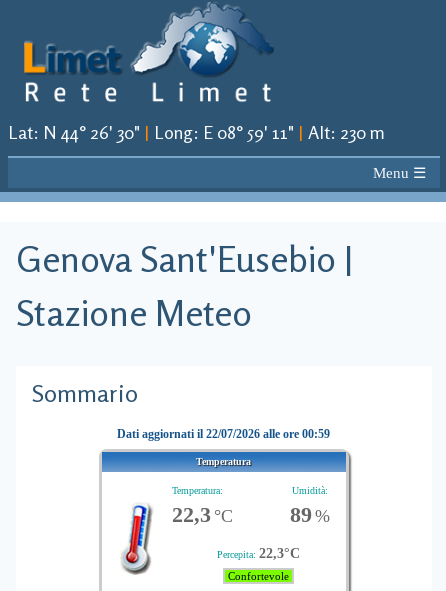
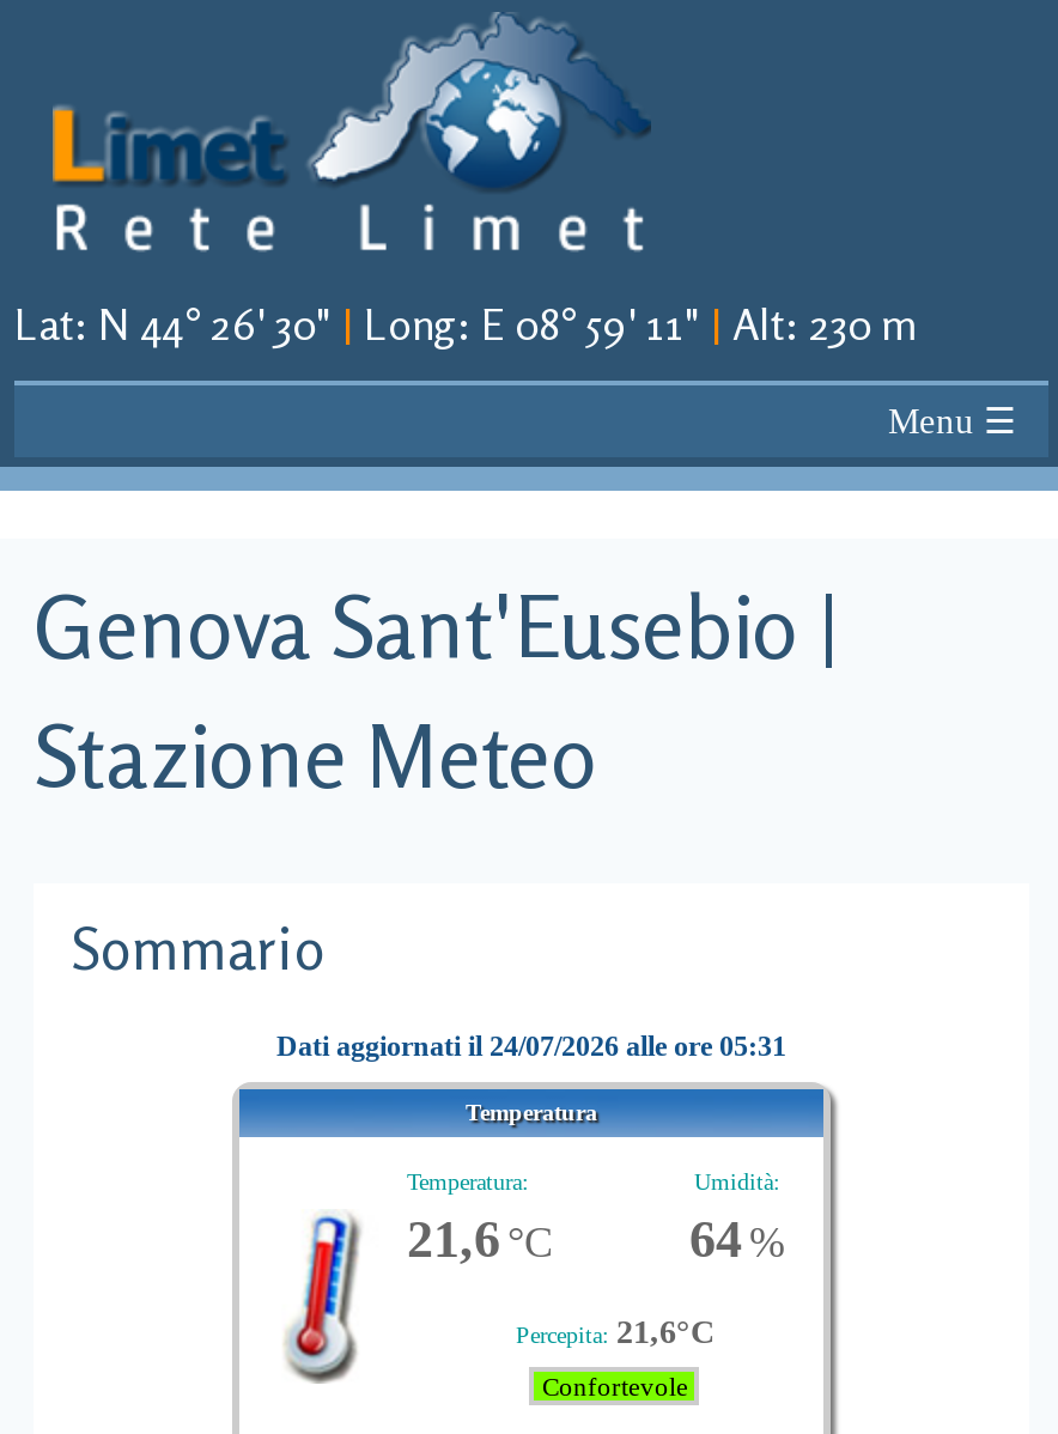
[117,427,330,441] Dati aggiornati il 22/07/2026 alle ore 00:59 -> [276,1029,786,1063] Dati aggiornati il 24/07/2026 alle ore 05:31
[172,502,233,527] 22,3 °C -> [407,1209,553,1269] 21,6 °C
[290,502,330,527] 89 % -> [689,1209,785,1269] 64 %
[217,546,300,561] Percepita: 22,3°C -> [516,1314,715,1350] Percepita: 21,6°C

